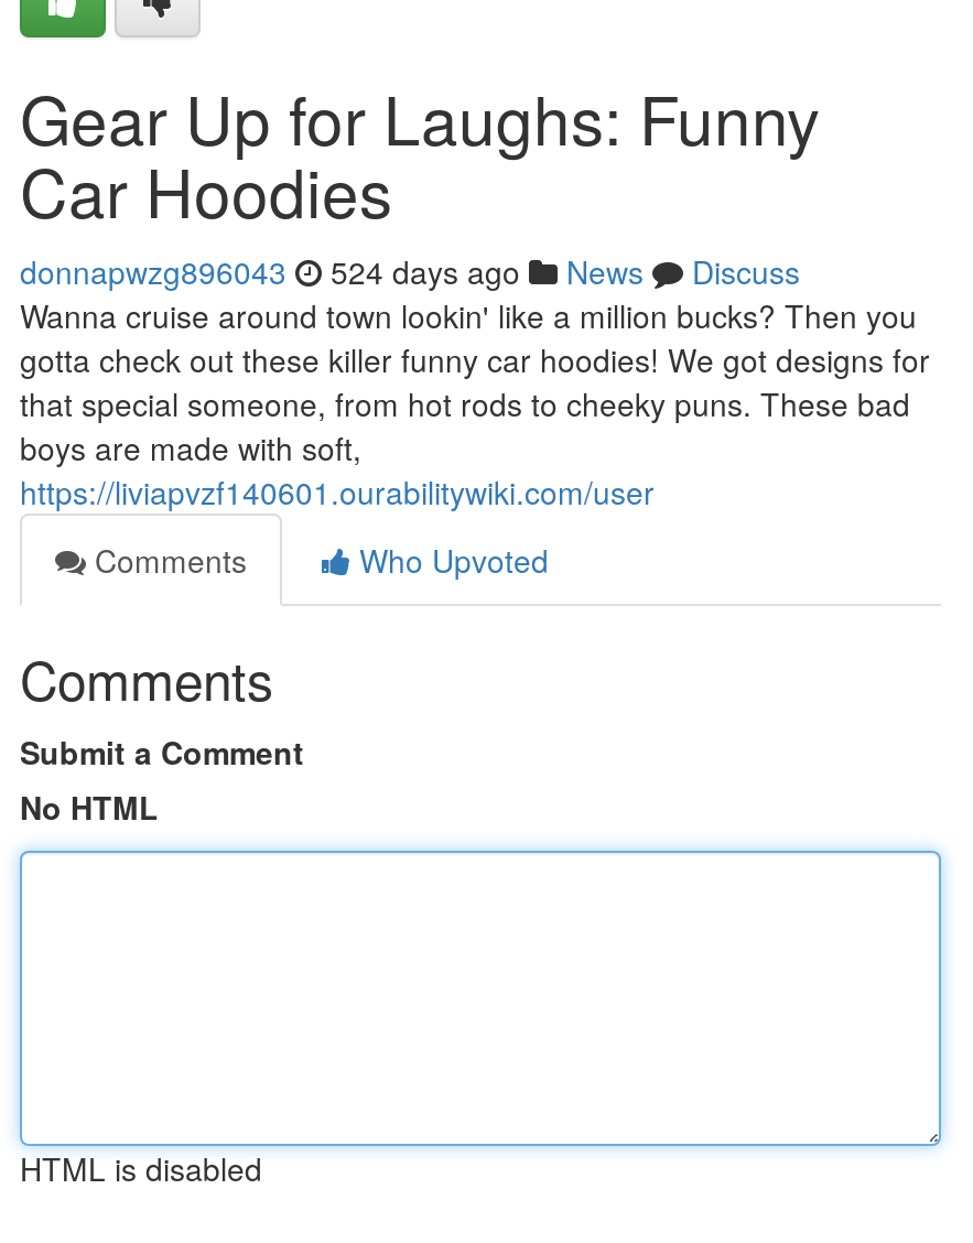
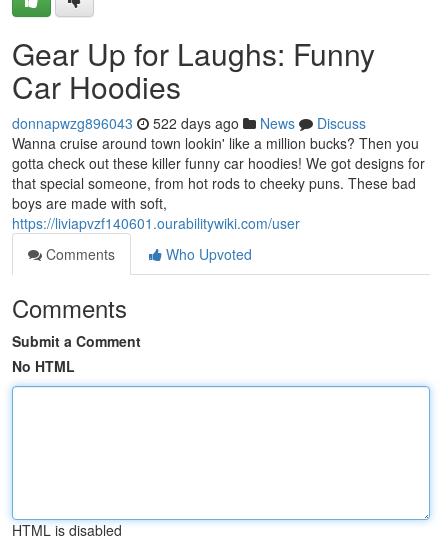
[20,249,800,293] donnapwzg896043 524 days ago News Discuss -> [12,113,366,133] donnapwzg896043 522 days ago News Discuss

